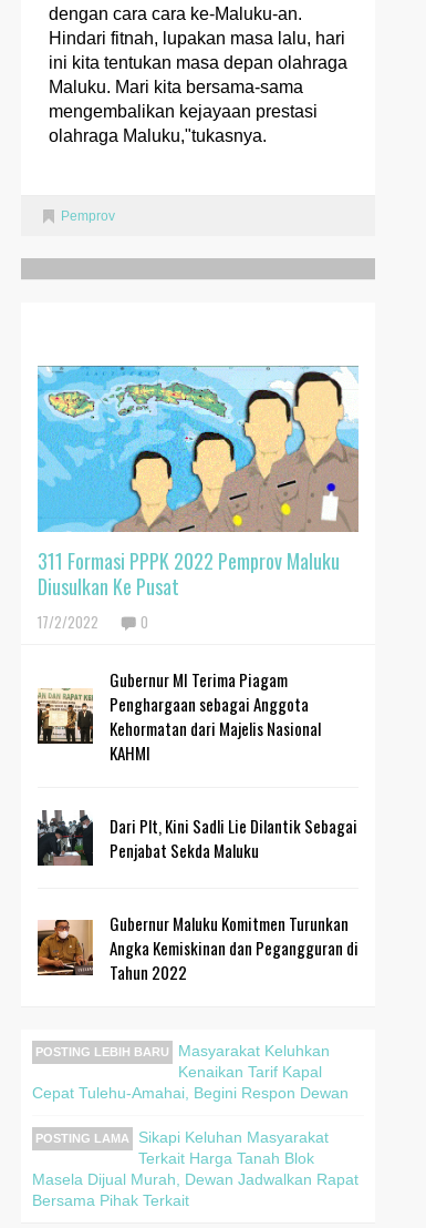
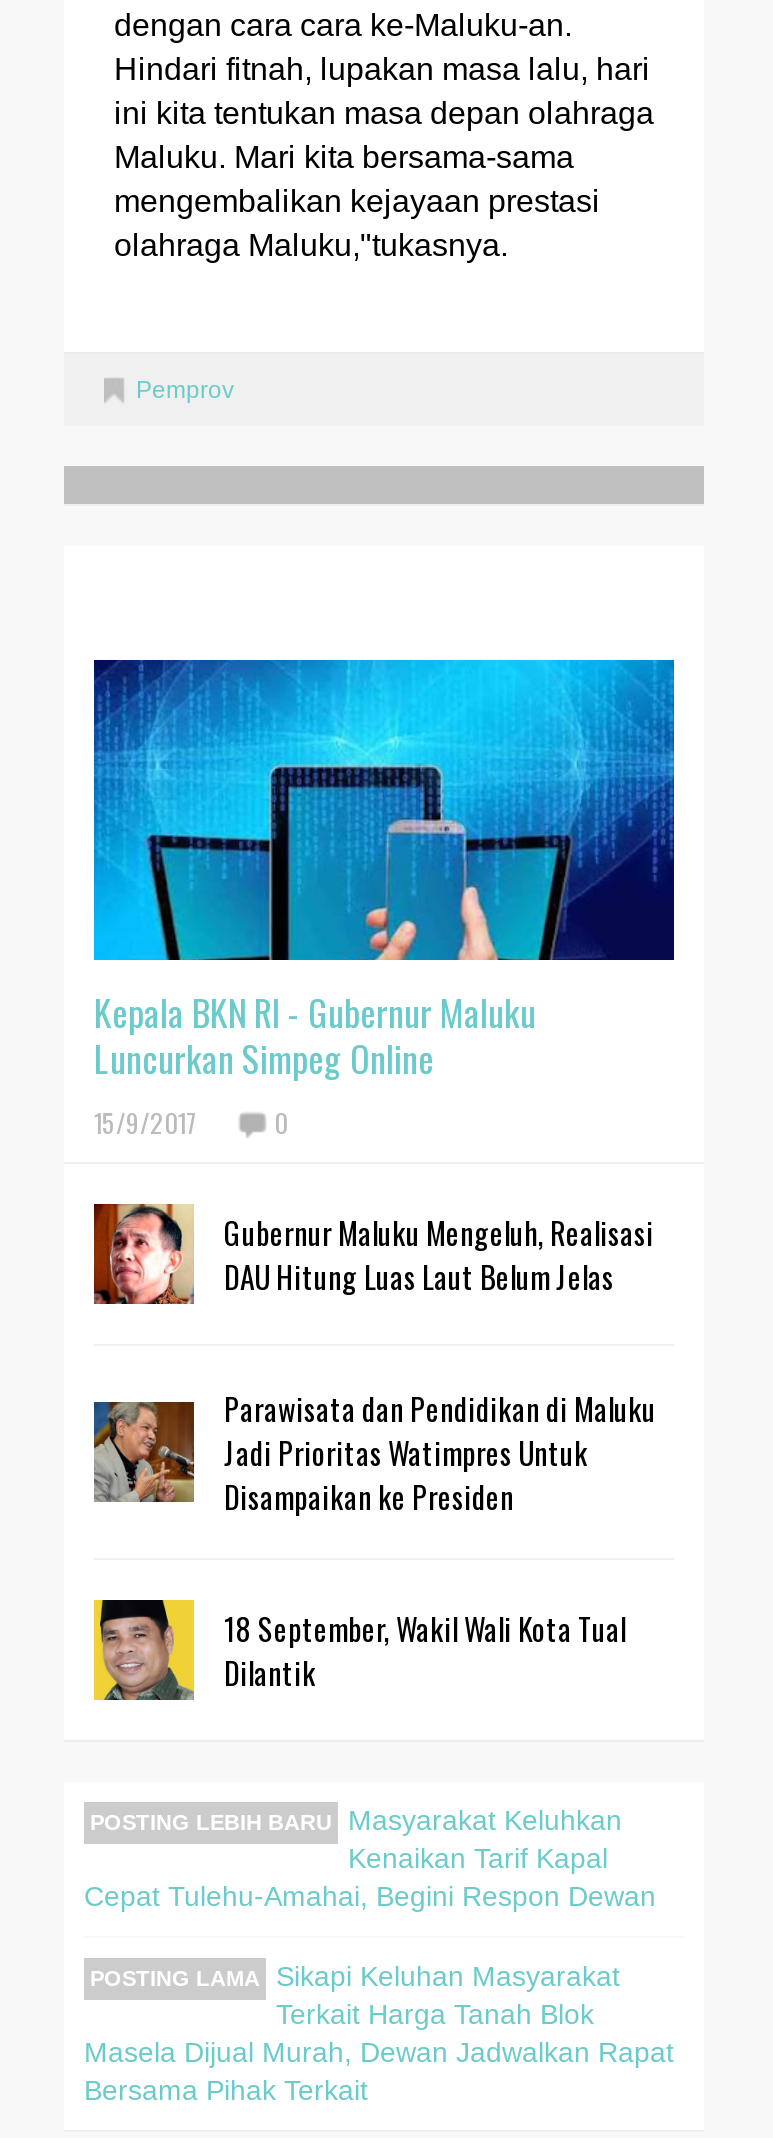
[37,365,360,633] [image] | 311 Formasi PPPK 2022 Pemprov Maluku | Diusulkan Ke Pusat | 17/2/2022 -> [92,658,676,1142] [image] | Kepala BKN RI - Gubernur Maluku | Luncurkan Simpeg Online | 15/9/2017
[37,667,321,765] [image] | Gubernur MI Terima Piagam | Penghargaan sebagai Anggota | Kehormatan dari Majelis Nasional | KAHMI -> [92,1202,654,1306] [image] | Gubernur Maluku Mengeluh, Realisasi | DAU Hitung Luas Laut Belum Jelas
[38,809,357,867] [image] | Dari Plt, Kini Sadli Lie Dilantik Sebagai | Penjabat Sekda Maluku -> [94,1386,656,1518] [image] | Parawisata dan Pendidikan di Maluku | Jadi Prioritas Watimpres Untuk | Disampaikan ke Presiden
[37,911,359,984] [image] | Gubernur Maluku Komitmen Turunkan | Angka Kemiskinan dan Pegangguran di | Tahun 2022 -> [92,1598,626,1702] [image] | 18 September, Wakil Wali Kota Tual | Dilantik

